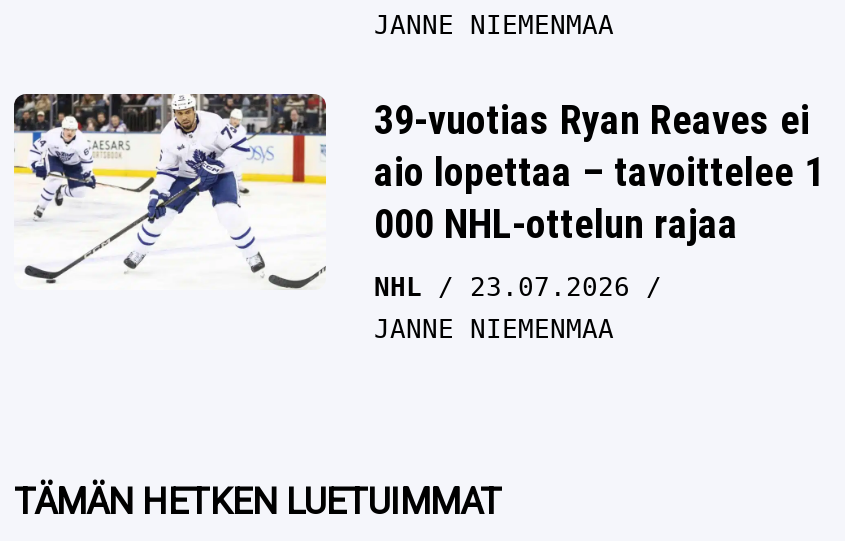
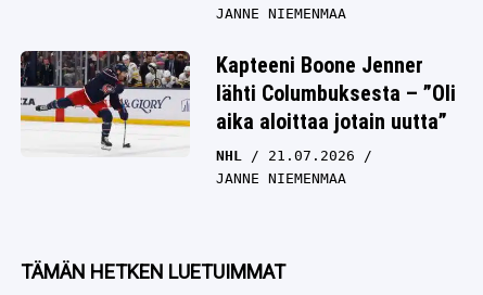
[12,92,824,290] [image] | 39-vuotias Ryan Reaves ei | aio lopettaa – tavoittelee 1 | 000 NHL-ottelun rajaa -> [20,50,456,156] [image] | Kapteeni Boone Jenner | lähti Columbuksesta – ”Oli | aika aloittaa jotain uutta”
[374,272,630,302] NHL 23.07.2026 -> [216,147,355,164] NHL 21.07.2026

